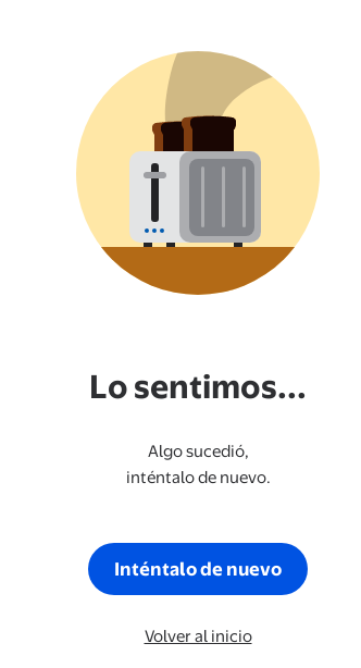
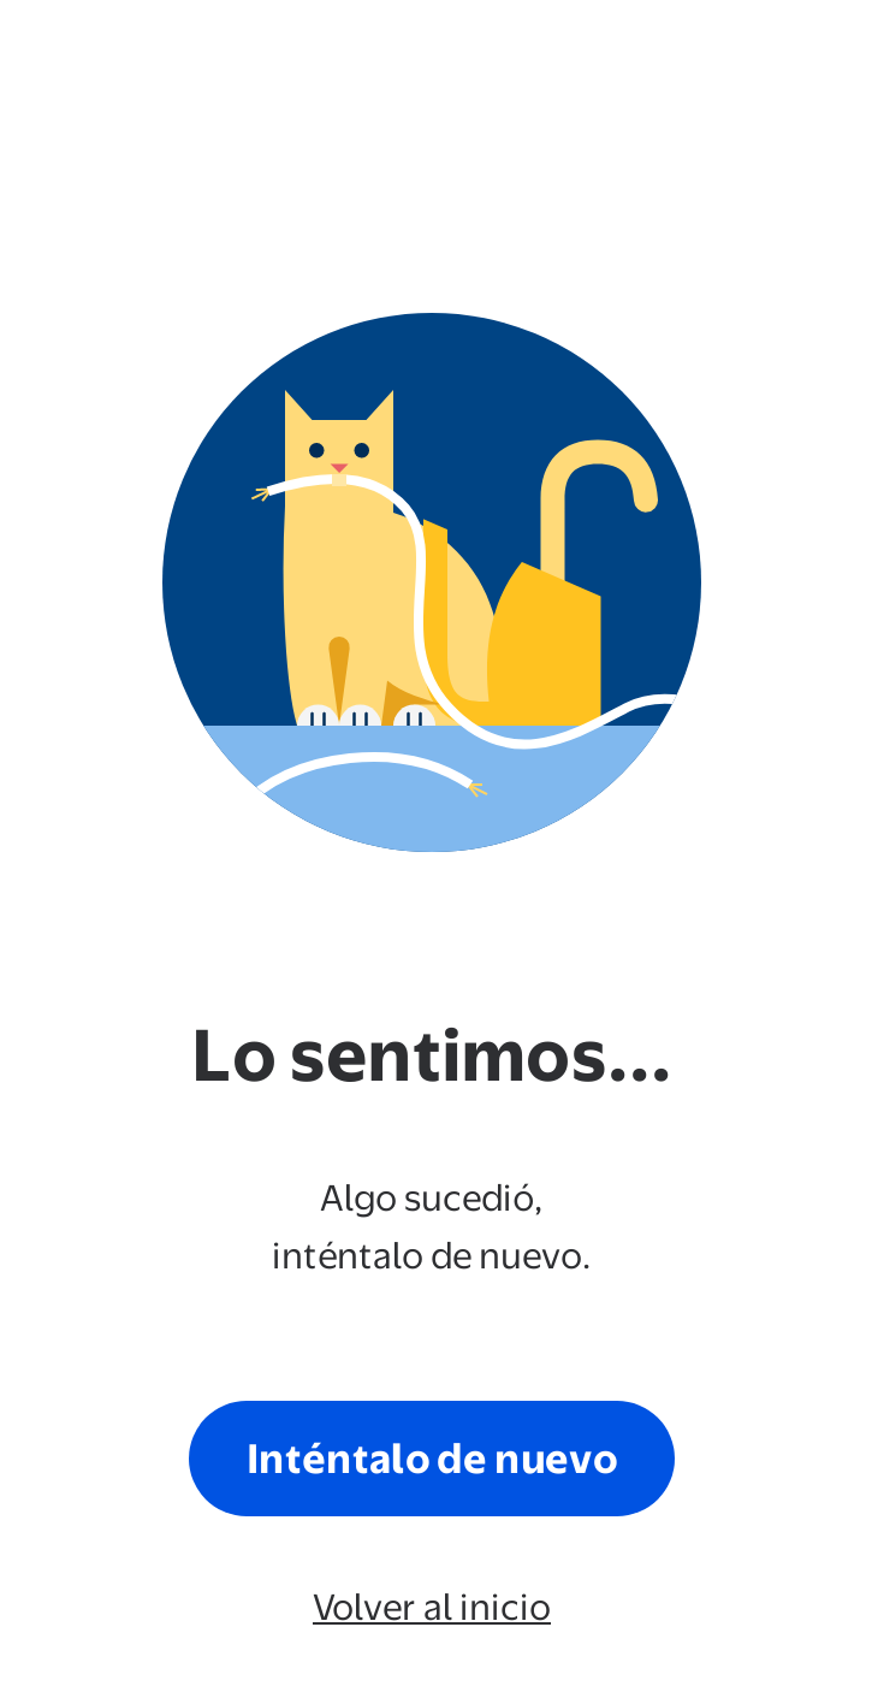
[76,51,320,296] [image] -> [160,310,704,854] [image]

